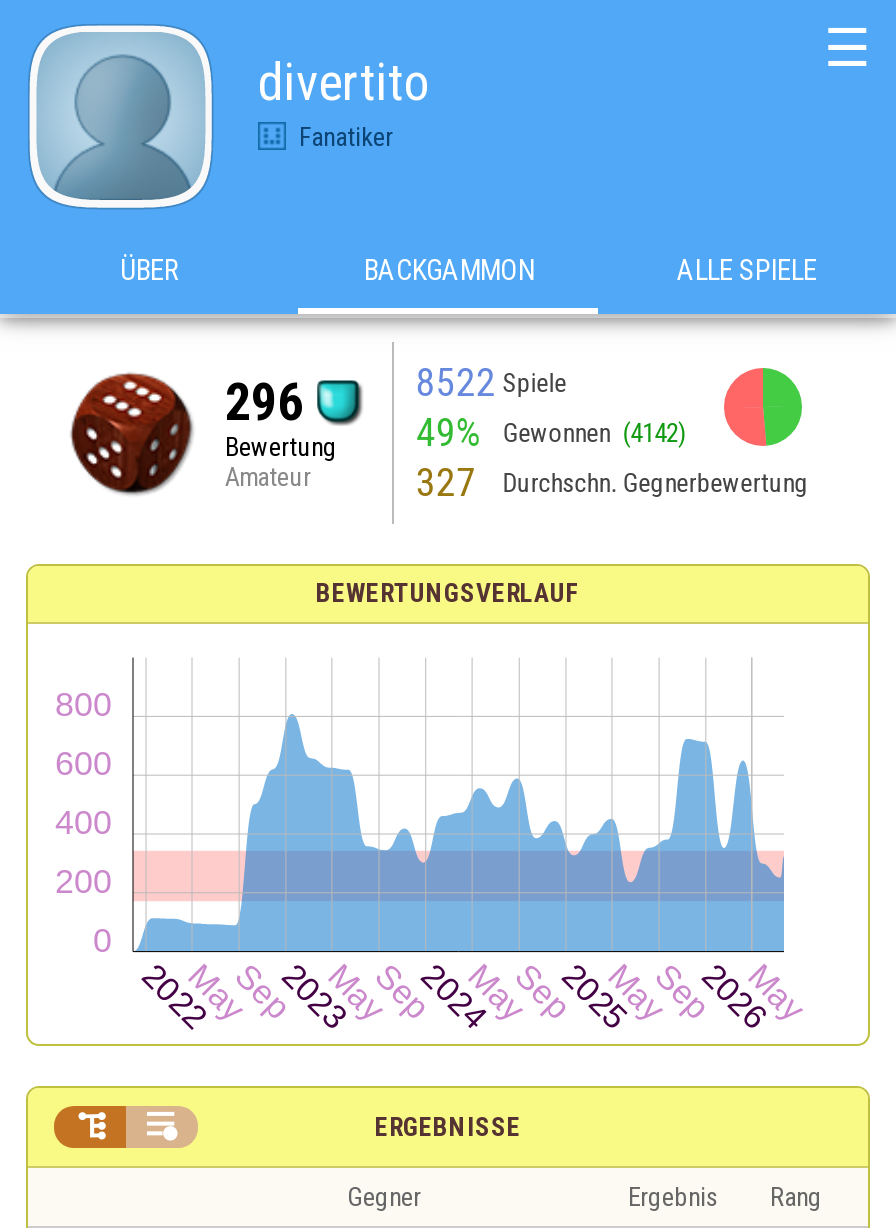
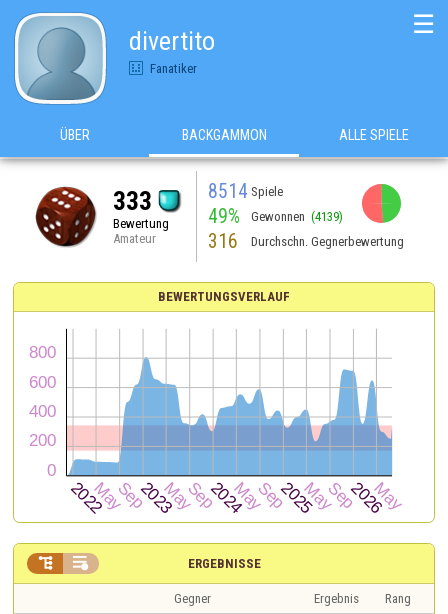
[416,359,566,405] 8522 Spiele -> [208,179,283,202] 8514 Spiele
[225,371,303,431] 296 -> [112,185,151,215] 333
[416,409,686,455] 49% Gewonnen (4142) -> [208,204,343,227] 49% Gewonnen (4139)
[416,459,808,505] 327 Durchschn. Gegnerbewertung -> [208,229,404,252] 316 Durchschn. Gegnerbewertung

